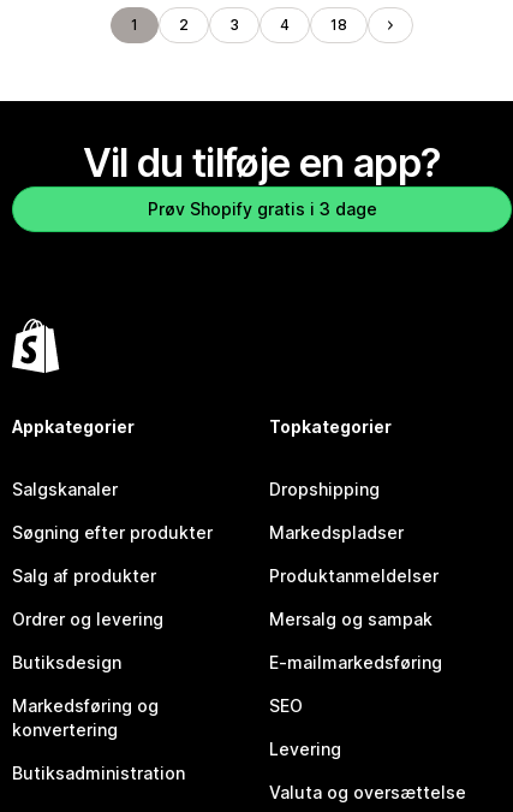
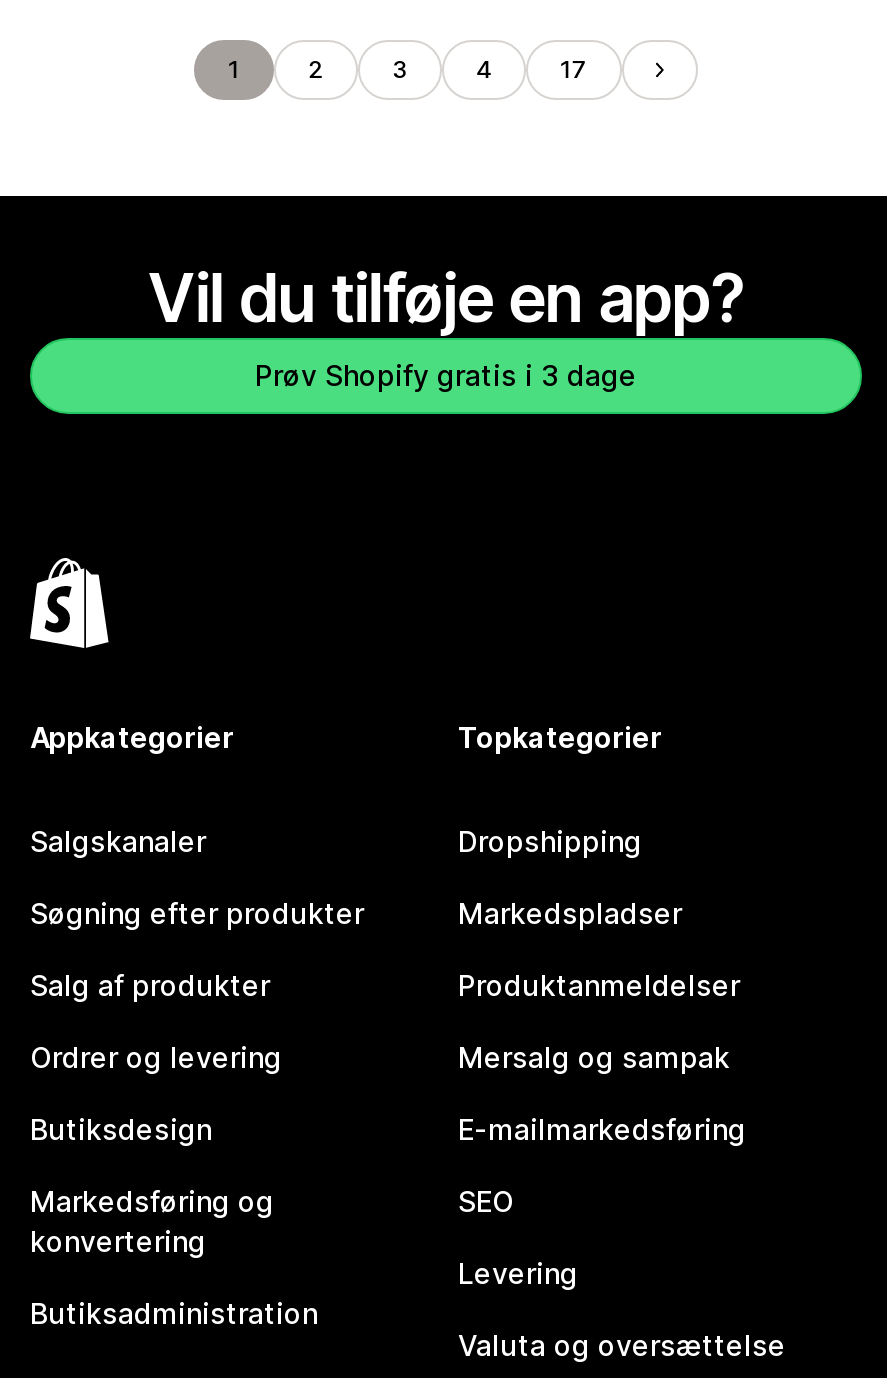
[330,16,347,34] 18 -> [560,54,588,84] 17

